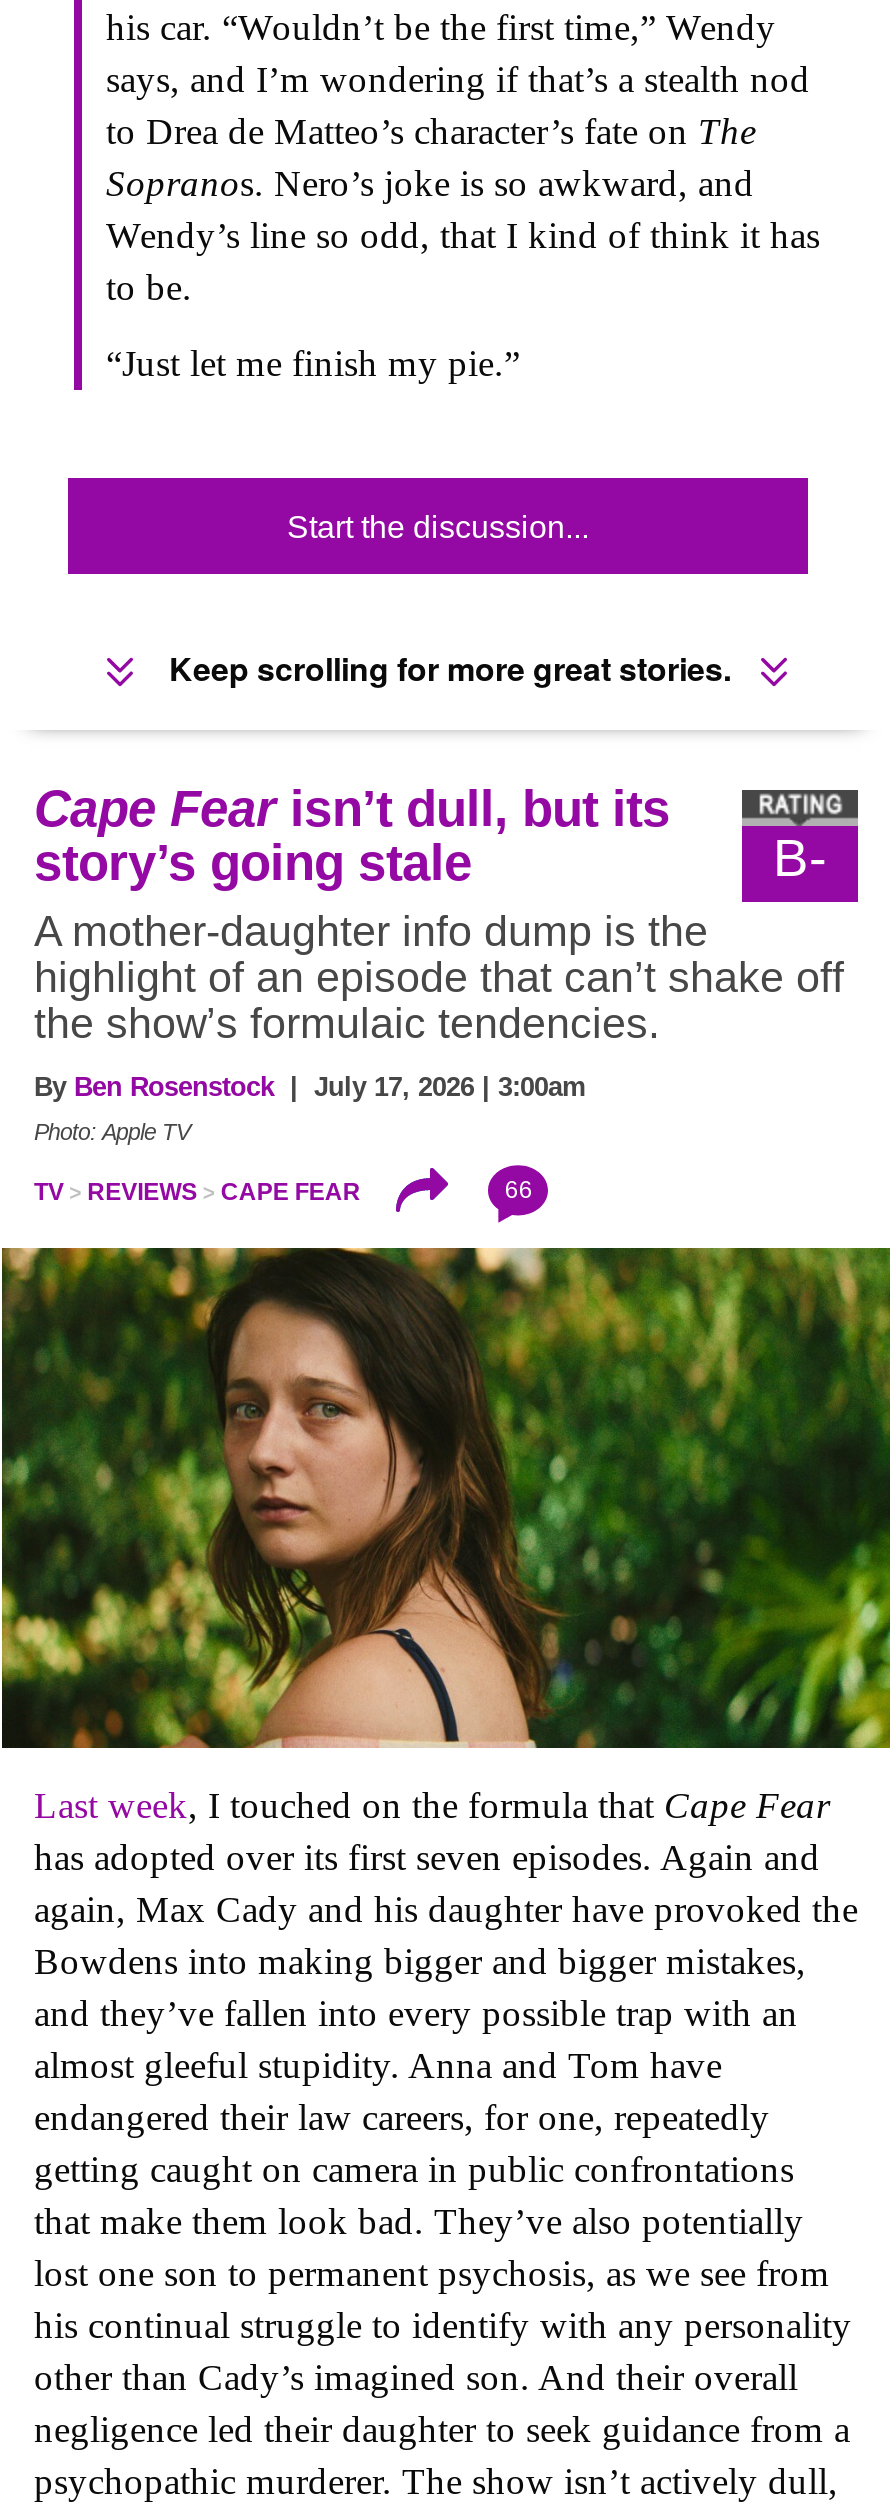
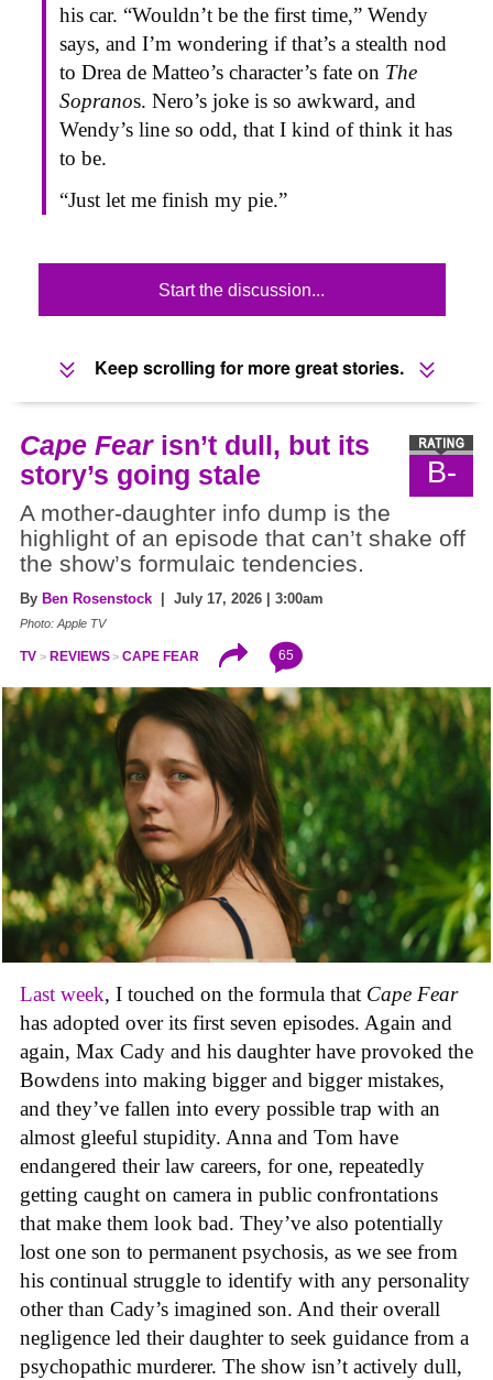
[505,1177,533,1205] 66 -> [279,648,294,664] 65

